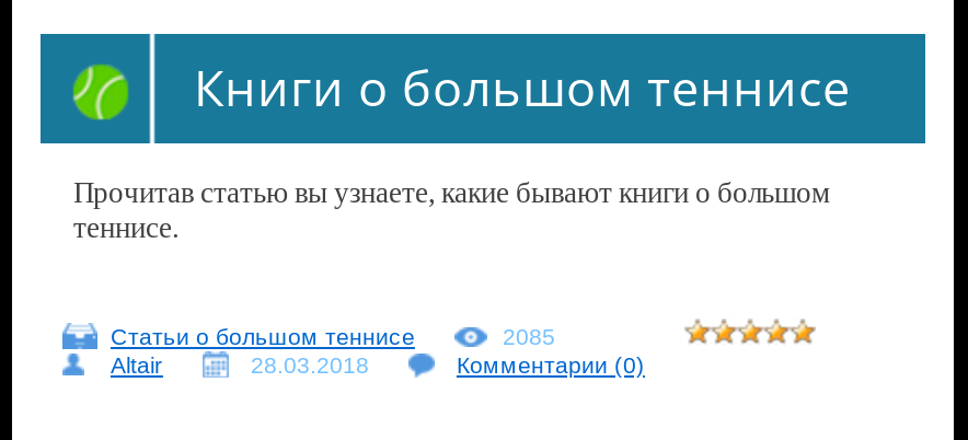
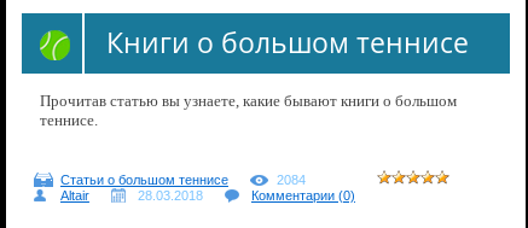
[503,322,555,348] 2085 -> [277,172,306,186] 2084

